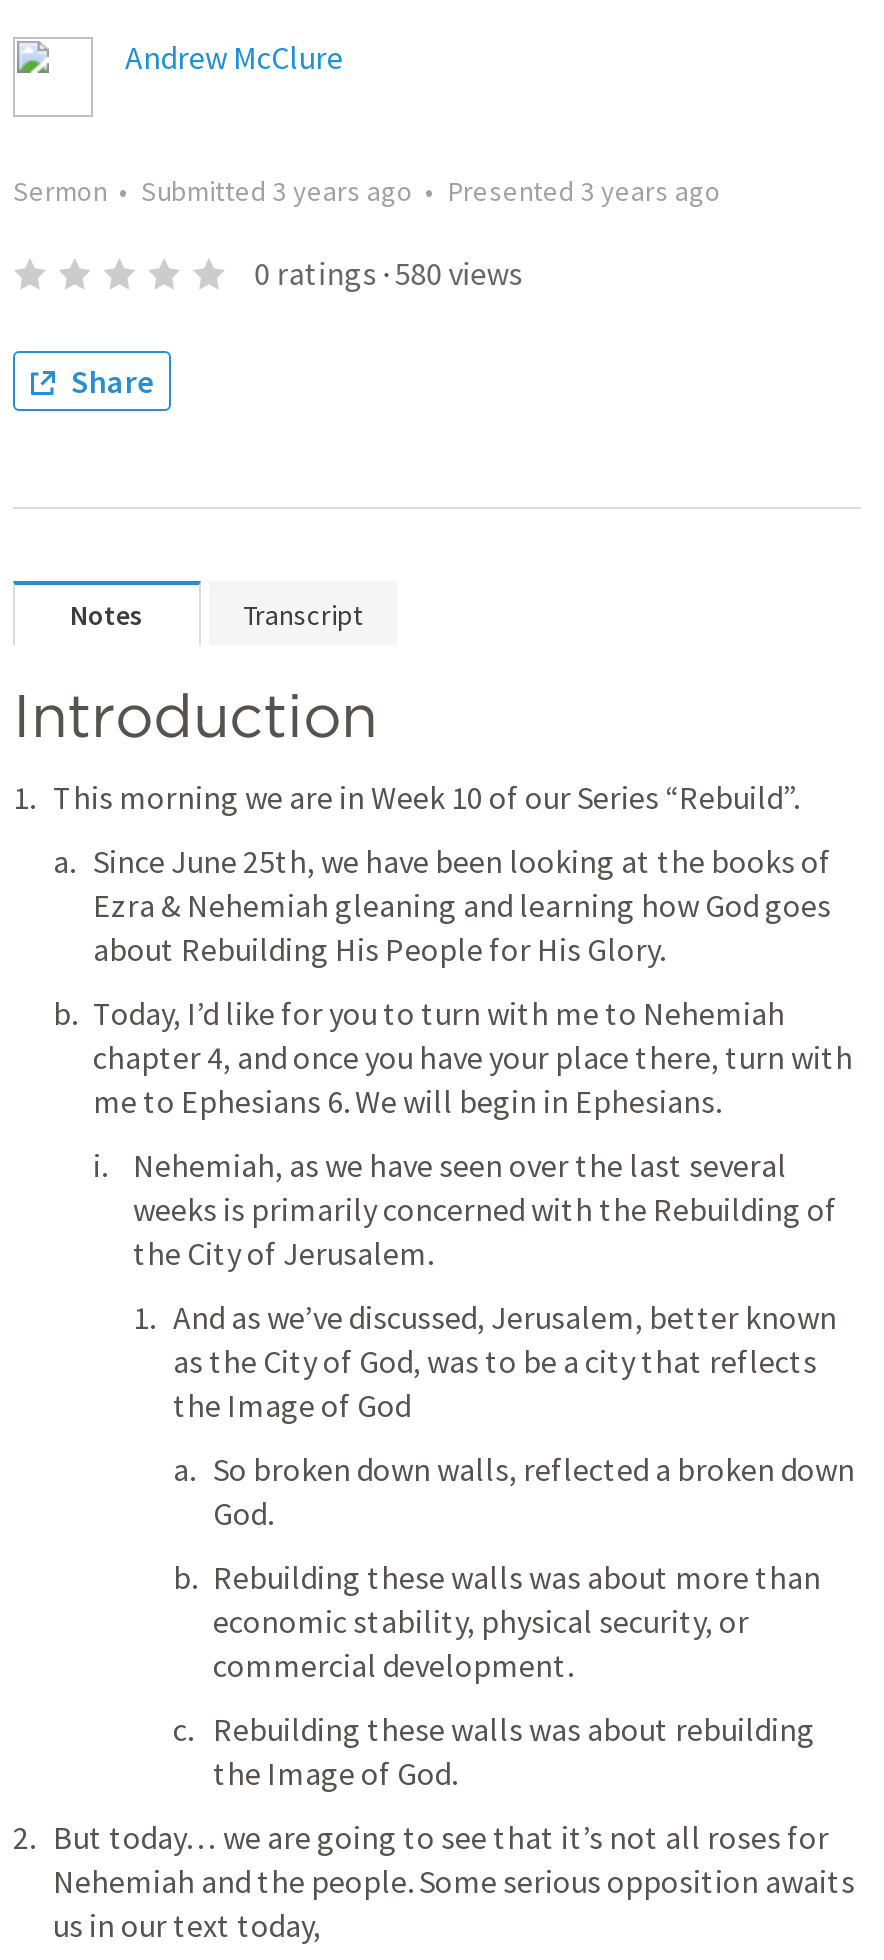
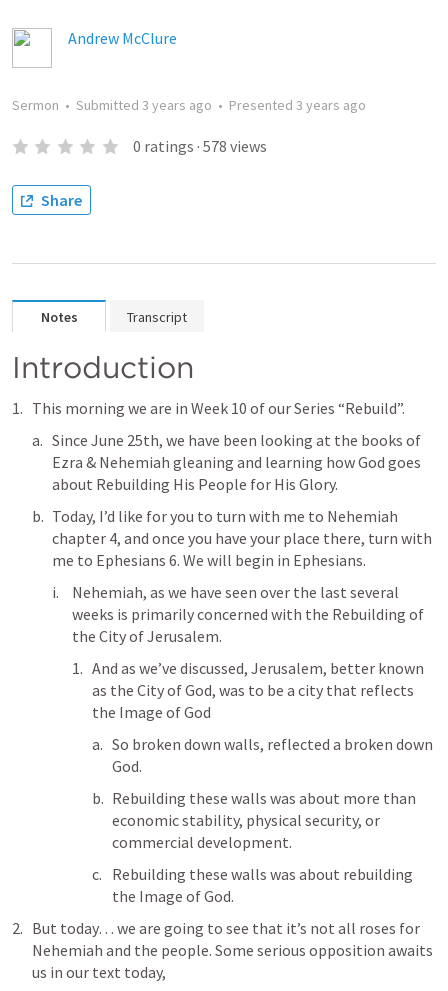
[254,253,522,293] 0 ratings · 580 views -> [133,136,267,156] 0 ratings · 578 views

